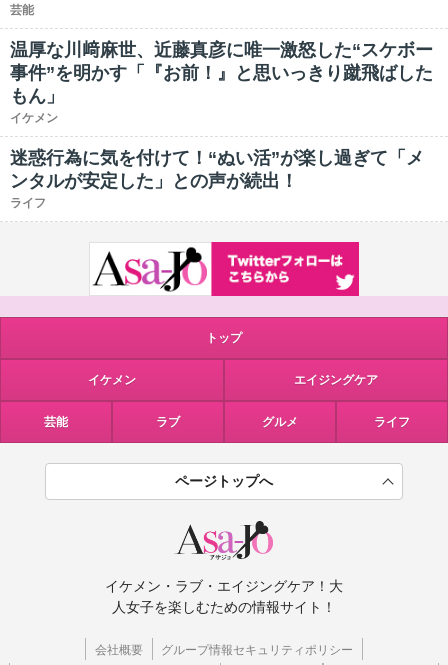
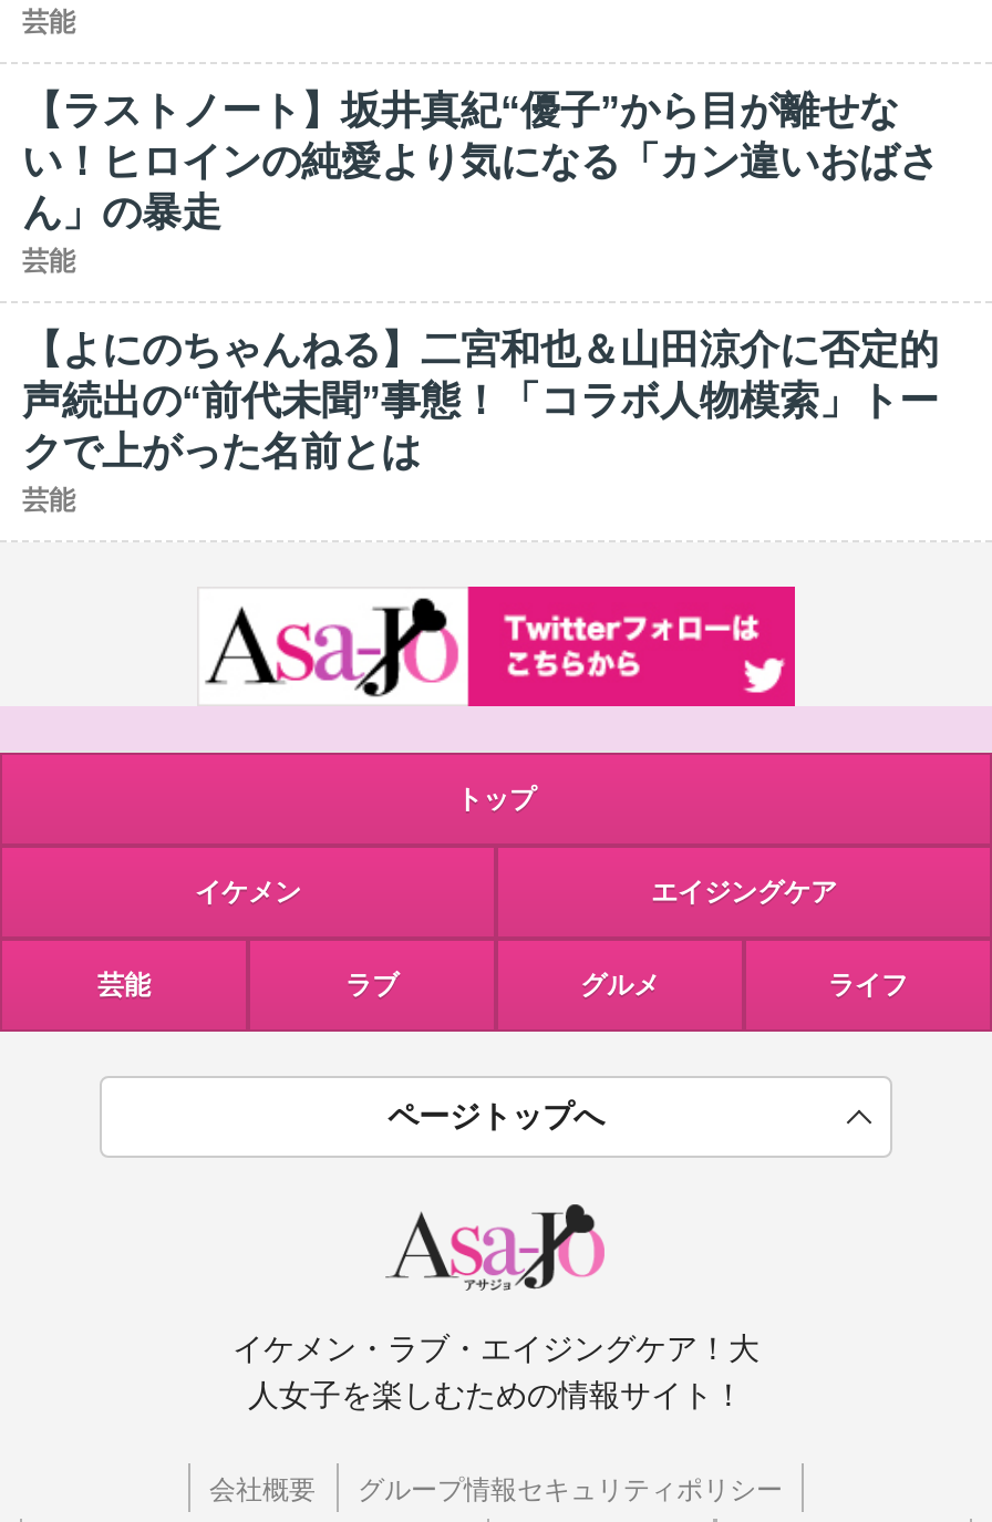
[10,40,433,125] 温厚な川﨑麻世、近藤真彦に唯一激怒した“スケボー | 事件”を明かす「『お前！』と思いっきり蹴飛ばした | もん」 | イケメン -> [22,89,939,277] 【ラストノート】坂井真紀“優子”から目が離せな | い！ヒロインの純愛より気になる「カン違いおばさ | ん」の暴走 | 芸能
[10,148,424,210] 迷惑行為に気を付けて！“ぬい活”が楽し過ぎて「メ | ンタルが安定した」との声が続出！ | ライフ -> [22,328,939,516] 【よにのちゃんねる】二宮和也＆山田涼介に否定的 | 声続出の“前代未聞”事態！「コラボ人物模索」トー | クで上がった名前とは | 芸能

